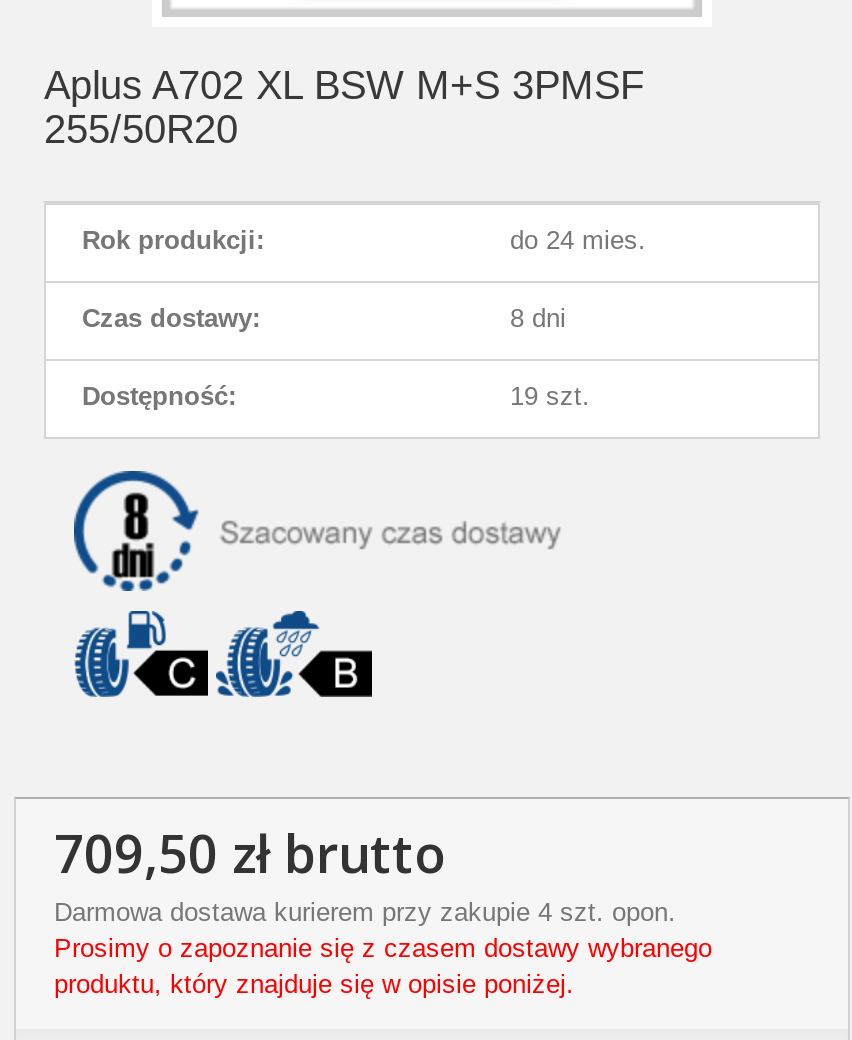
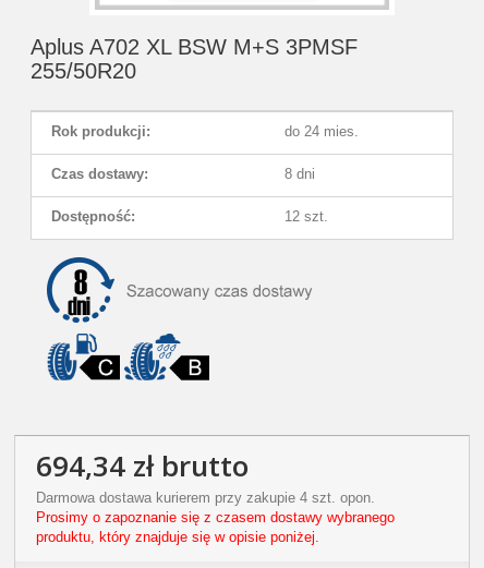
[510,381,590,411] 19 szt. -> [285,208,328,225] 12 szt.
[54,817,444,889] 709,50 zł brutto -> [36,446,249,485] 694,34 zł brutto

